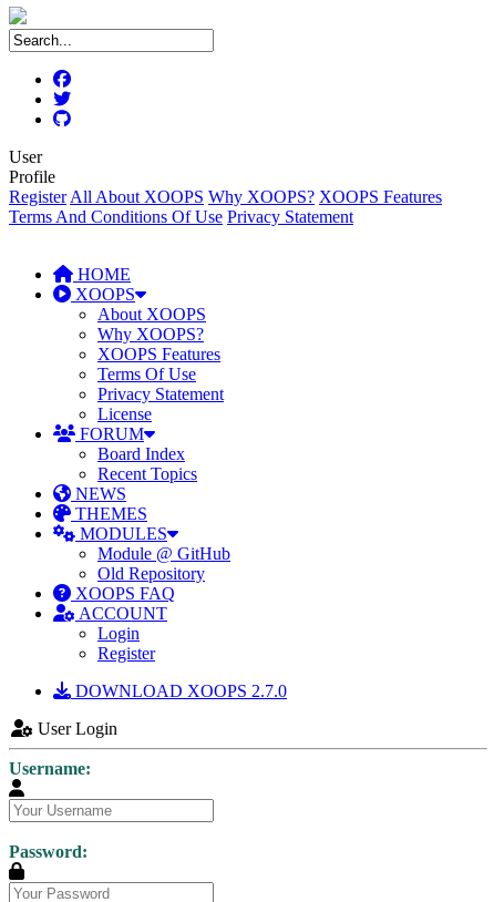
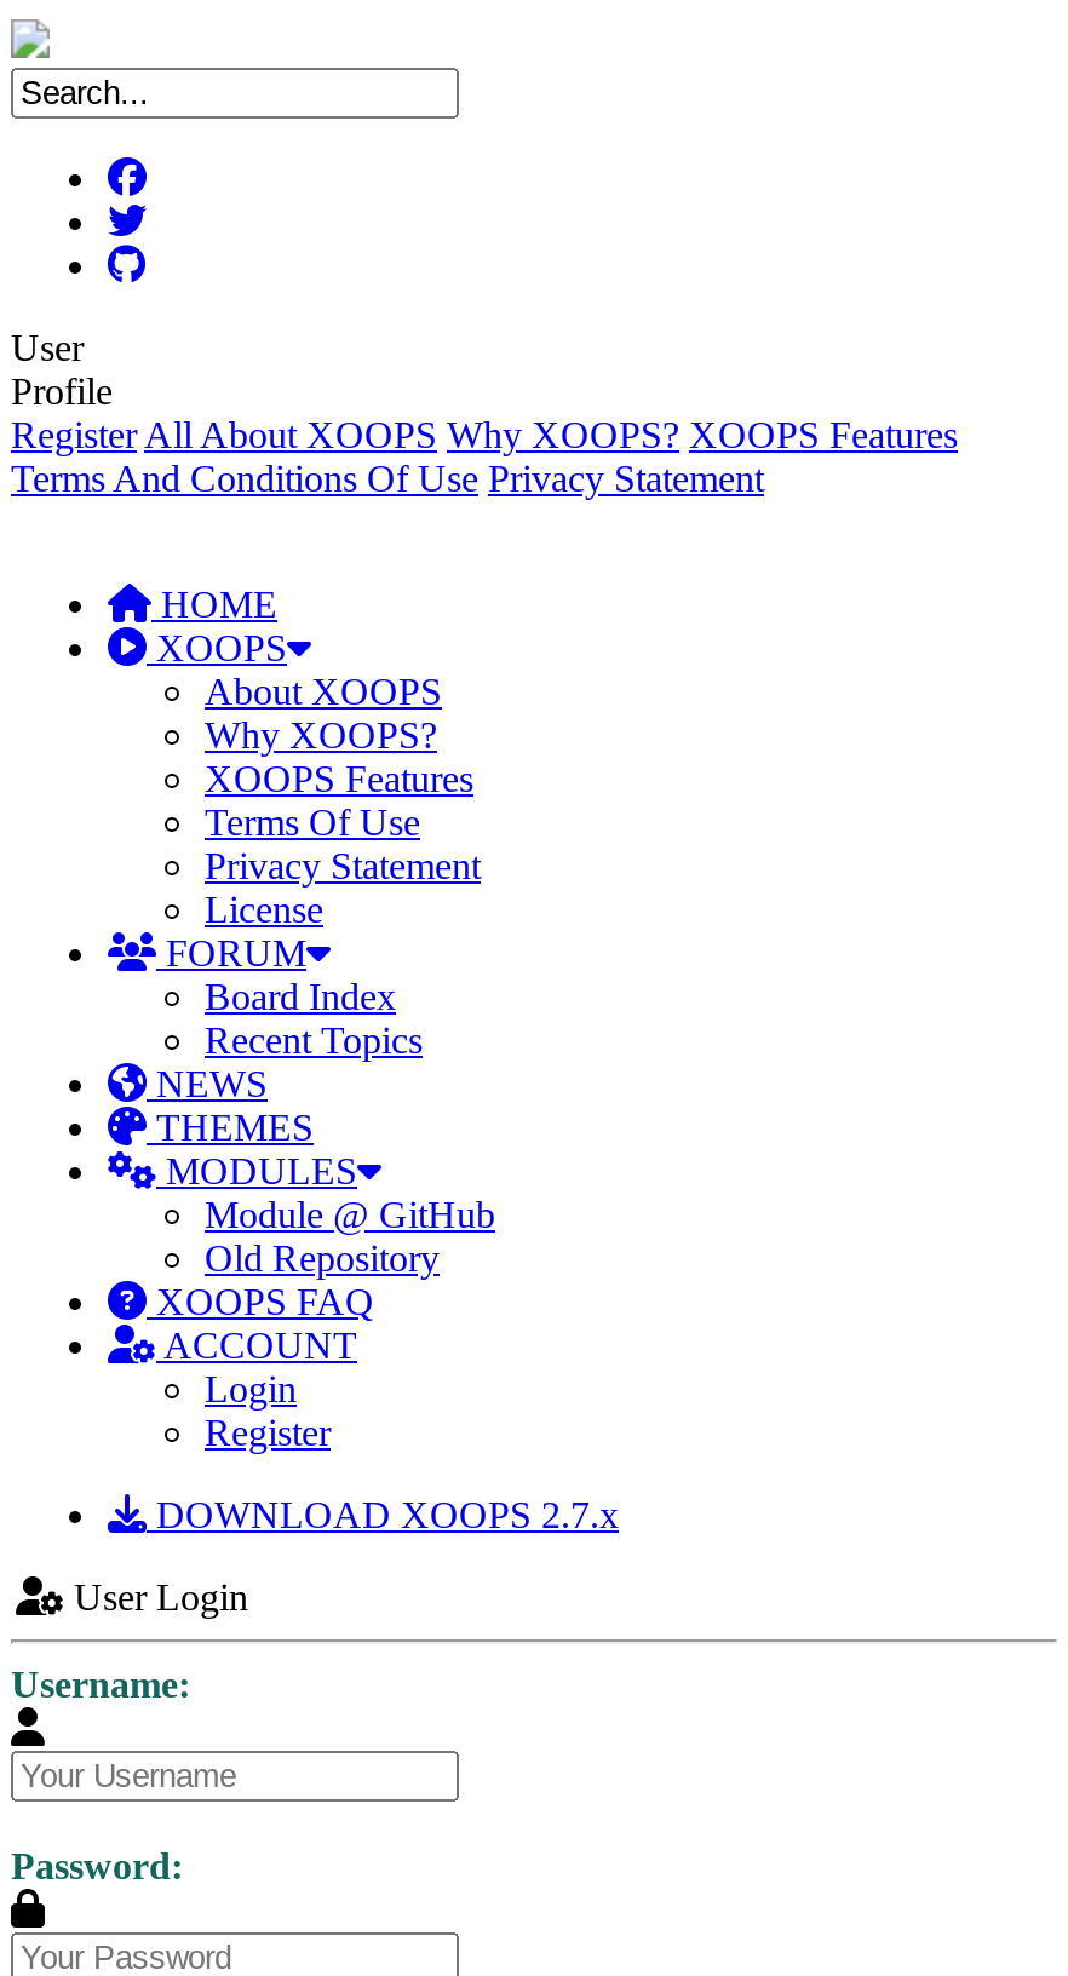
[71,681,287,700] DOWNLOAD XOOPS 2.7.0 -> [147,1494,619,1535] DOWNLOAD XOOPS 2.7.x

